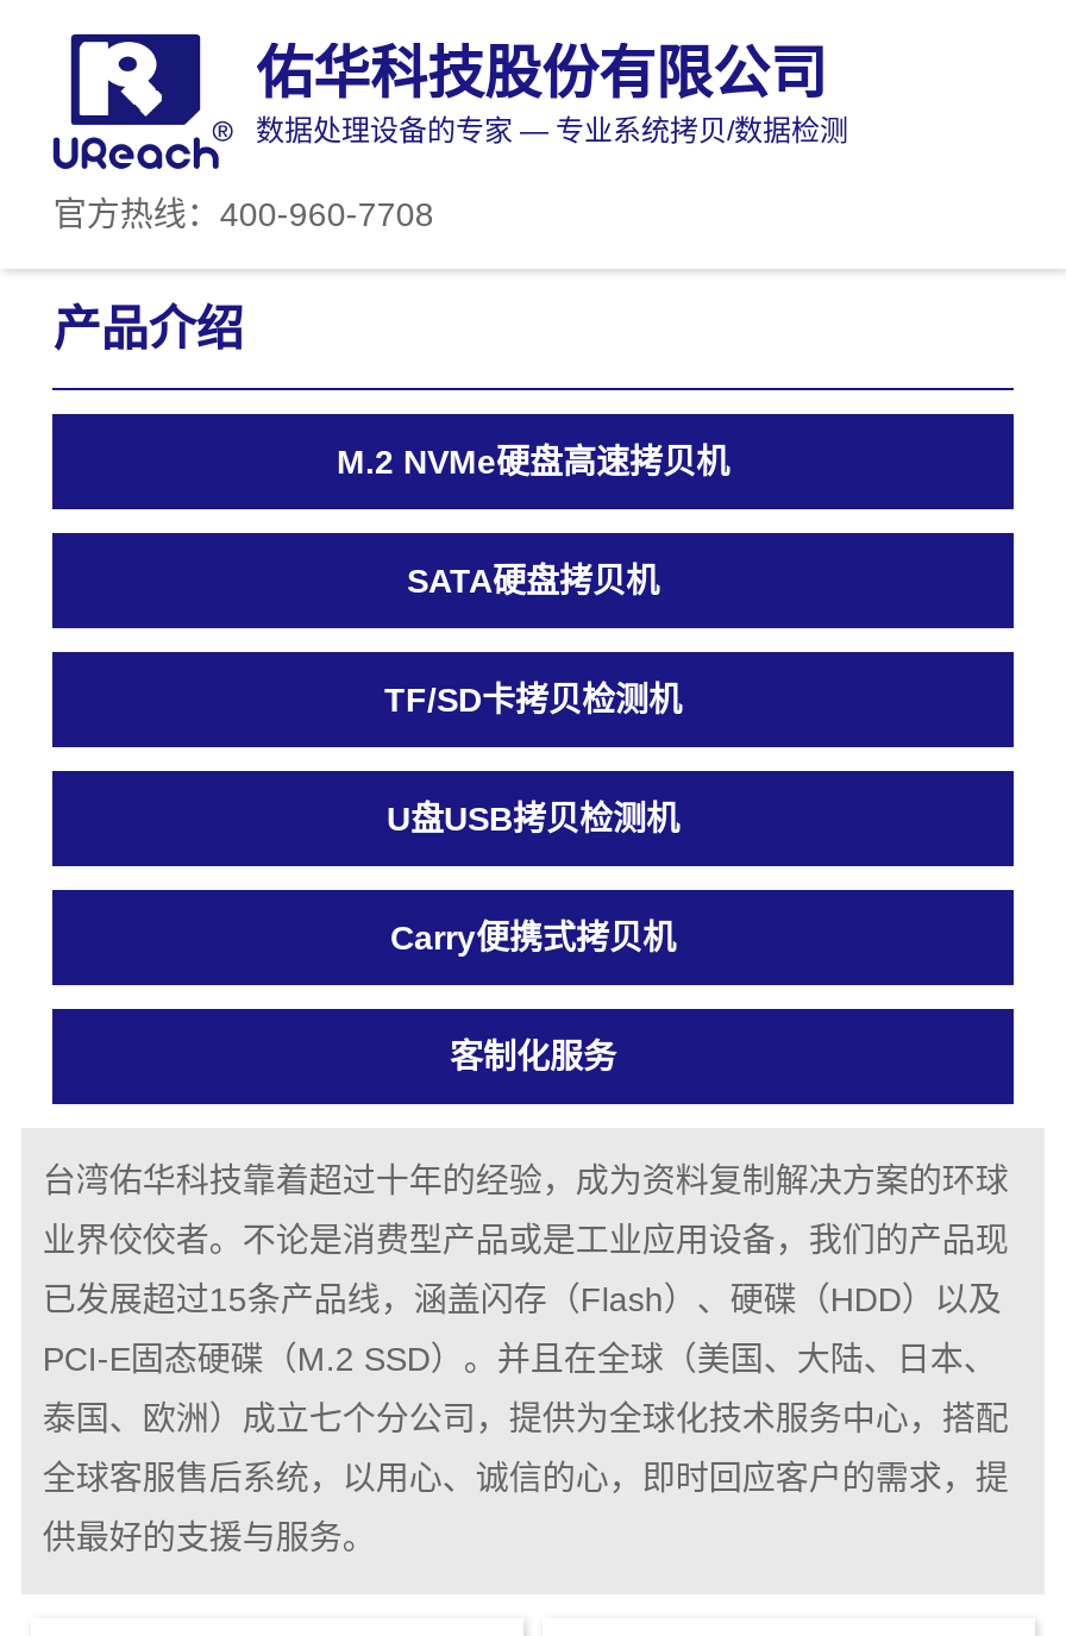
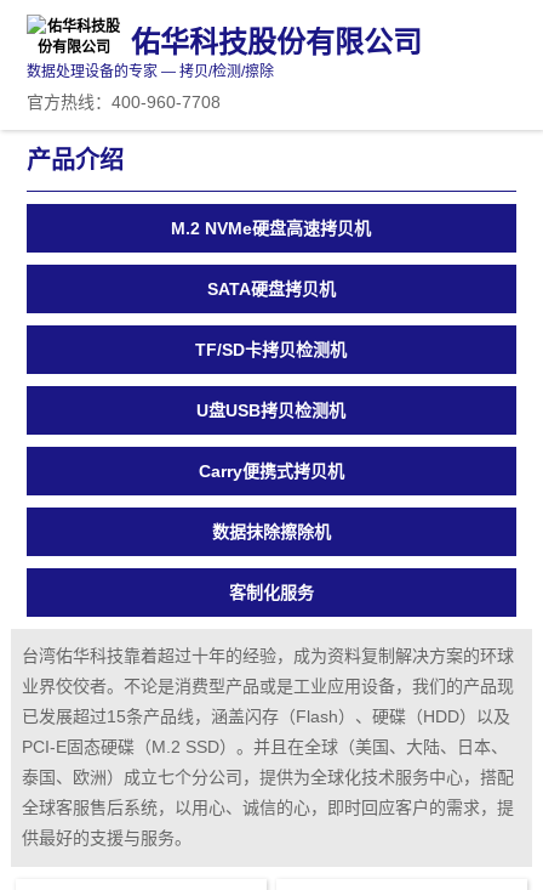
[52,21,848,148] [image] | 数据处理设备的专家 — 专业系统拷贝/数据检测 -> [25,15,274,80] [image] | 数据处理设备的专家 — 拷贝/检测/擦除
none -> [212,522,331,542] 数据抹除擦除机

